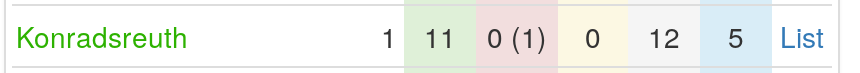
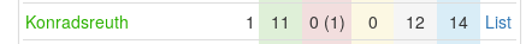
[381,16,824,56] 1 11 0 (1) 0 12 5 List -> [245,10,512,33] 1 11 0 (1) 0 12 14 List

